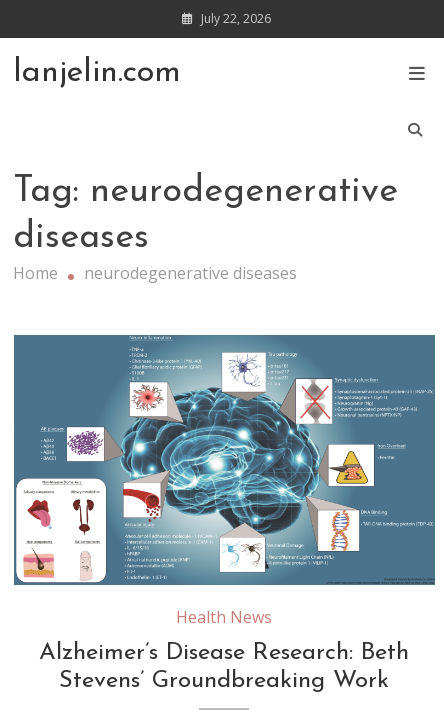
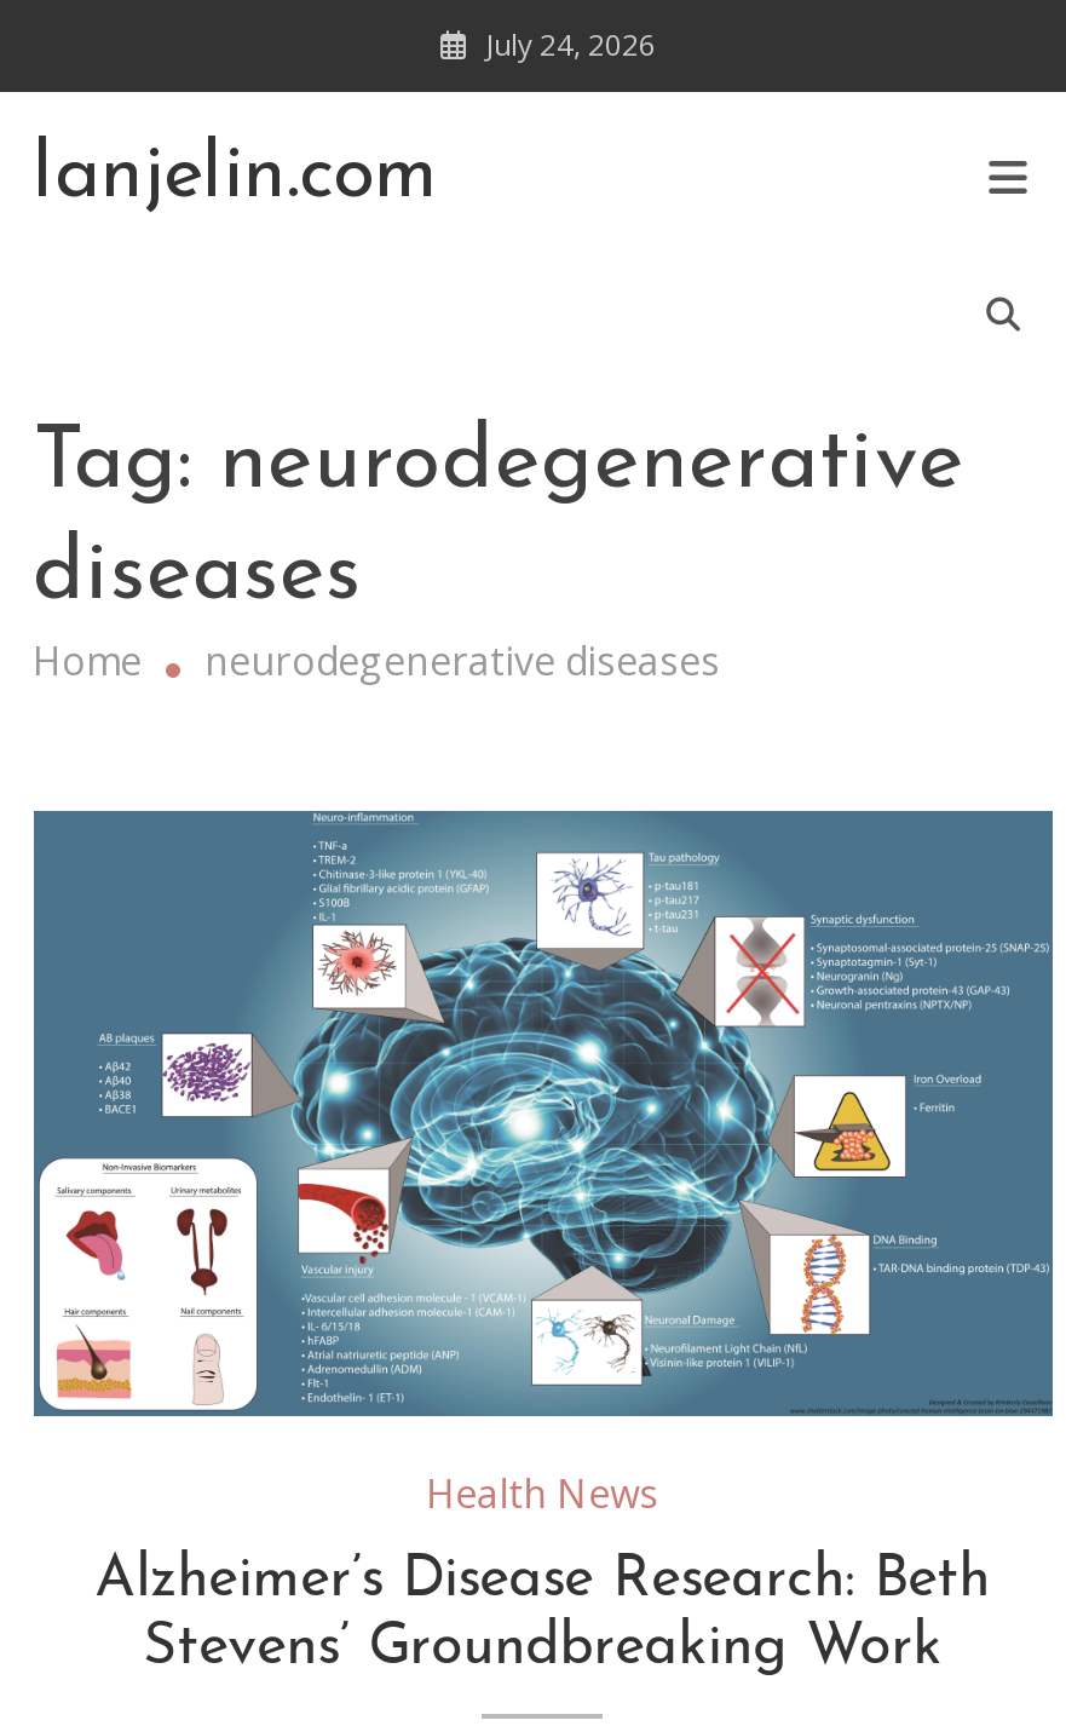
[198,10,271,27] July 22, 2026 -> [479,24,656,65] July 24, 2026

